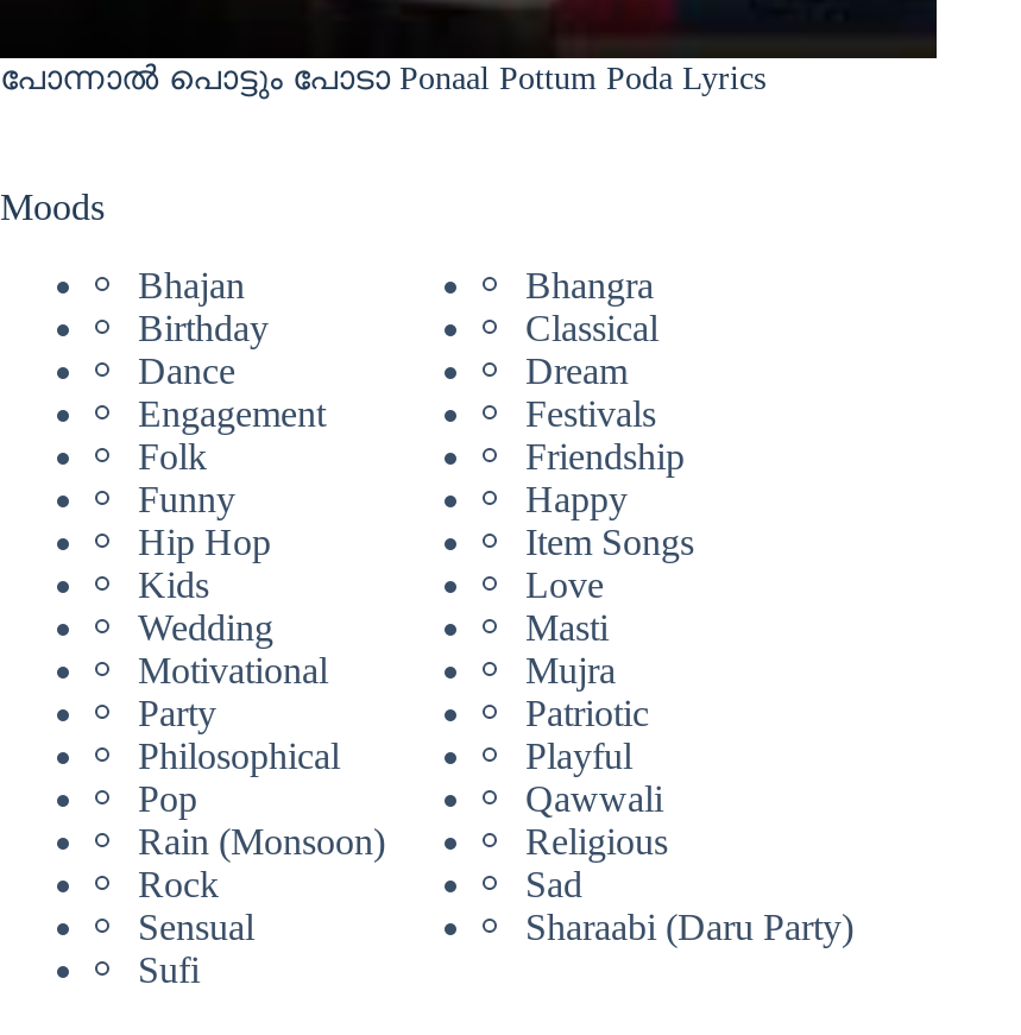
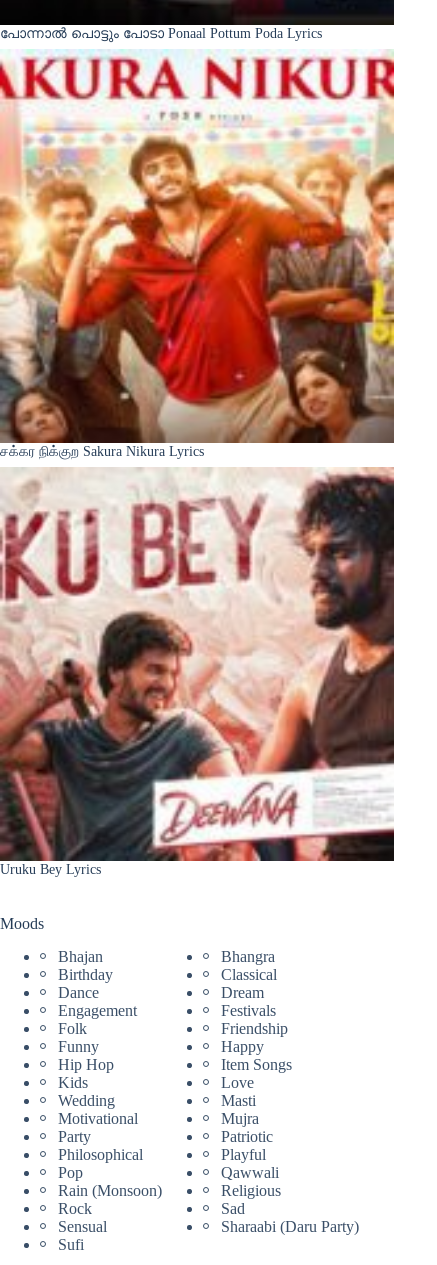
none -> [0,49,395,459] [image] | சக்கர நிக்குற Sakura Nikura Lyrics
none -> [0,467,395,877] [image] | Uruku Bey Lyrics

